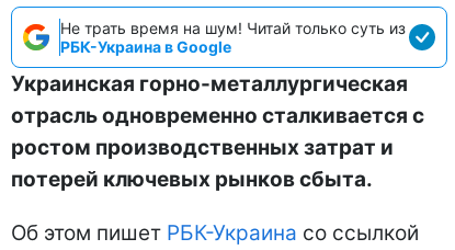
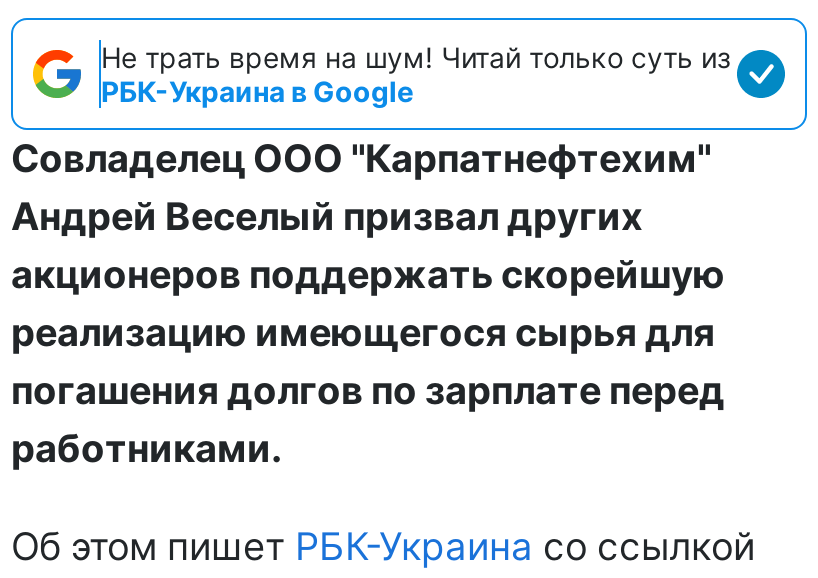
[11,71,424,192] Украинская горно-металлургическая | отрасль одновременно сталкивается с | ростом производственных затрат и | потерей ключевых рынков сбыта. -> [11,135,725,471] Совладелец ООО "Карпатнефтехим" | Андрей Веселый призвал других | акционеров поддержать скорейшую | реализацию имеющегося сырья для | погашения долгов по зарплате перед | работниками.

